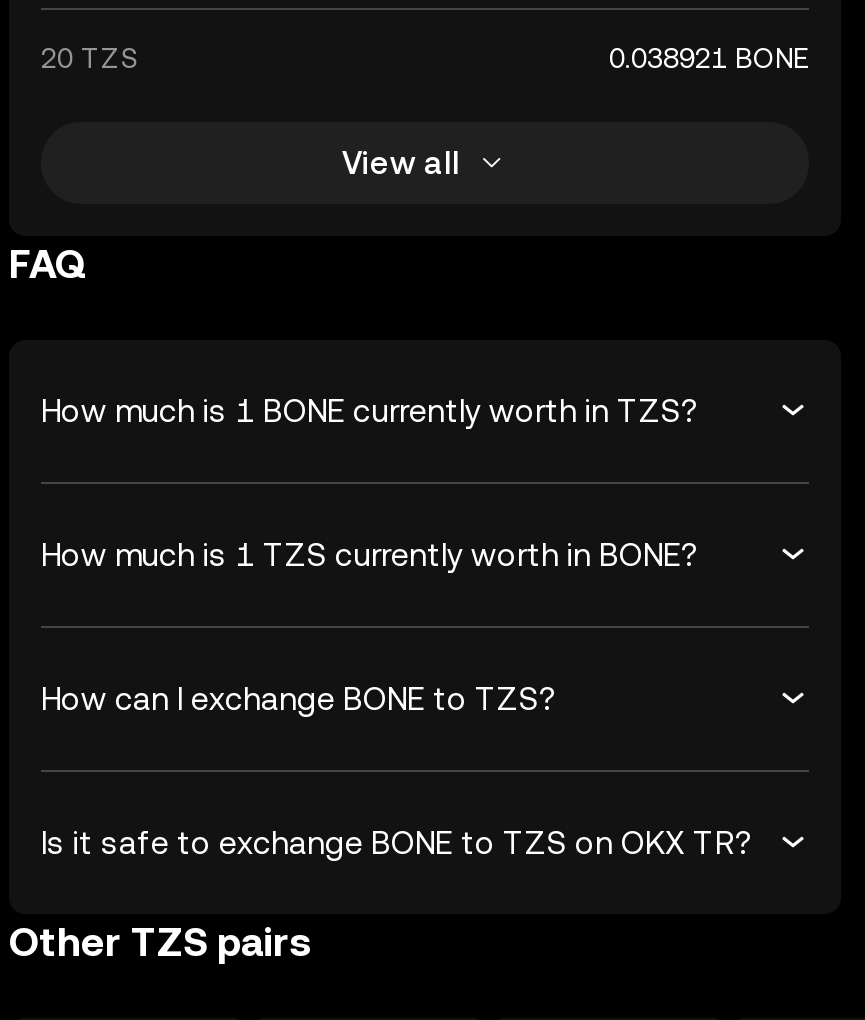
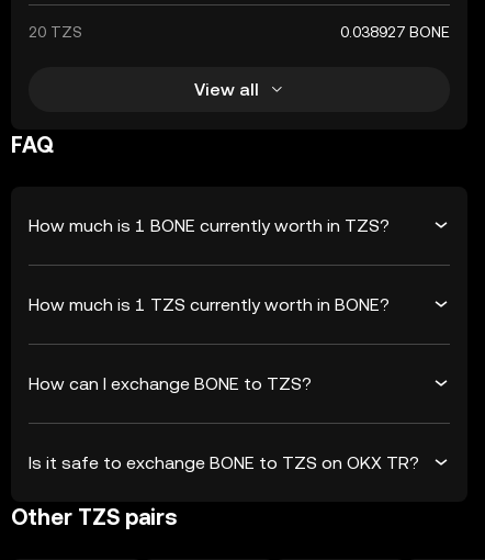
[609,42,809,74] 0.038921 BONE -> [340,23,450,41] 0.038927 BONE

